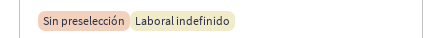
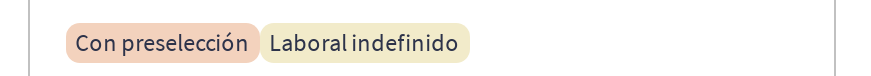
[43,13,125,28] Sin preselección -> [75,27,249,57] Con preselección

